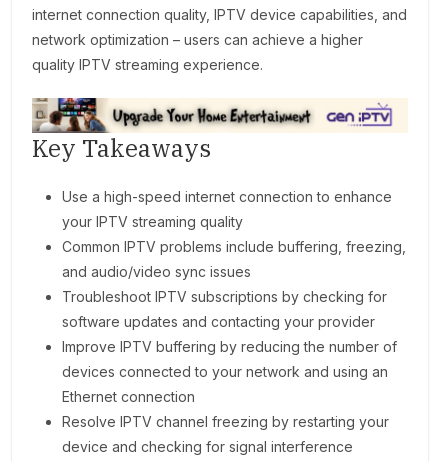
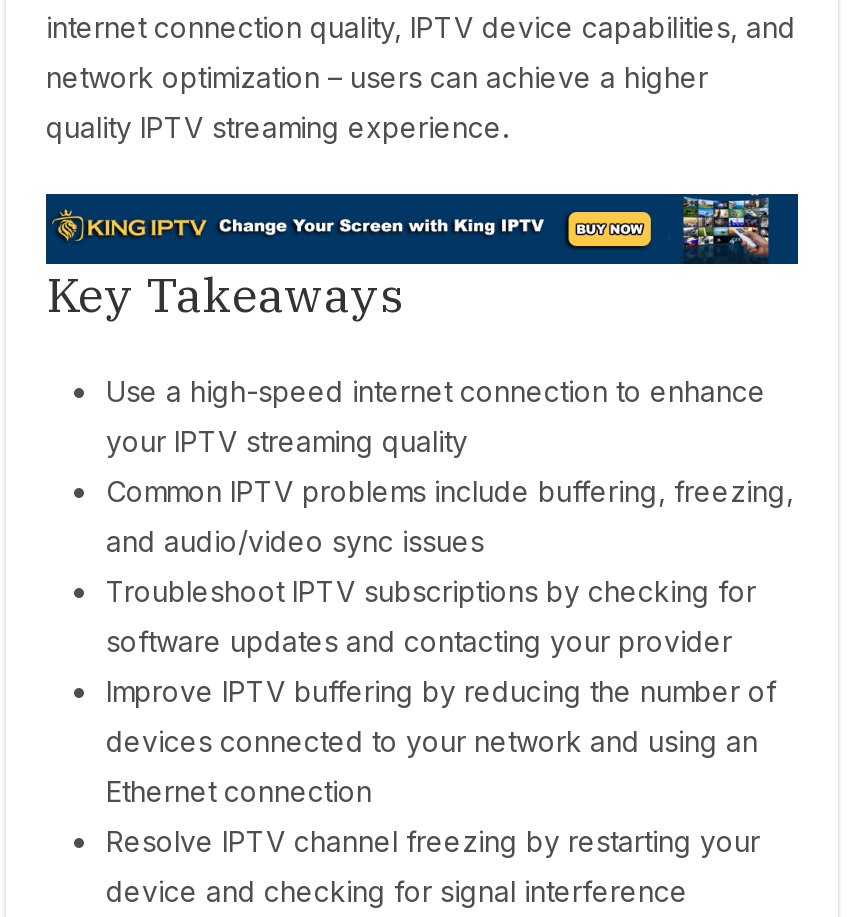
[31,97,408,133] [image] -> [44,192,800,266] [image]

